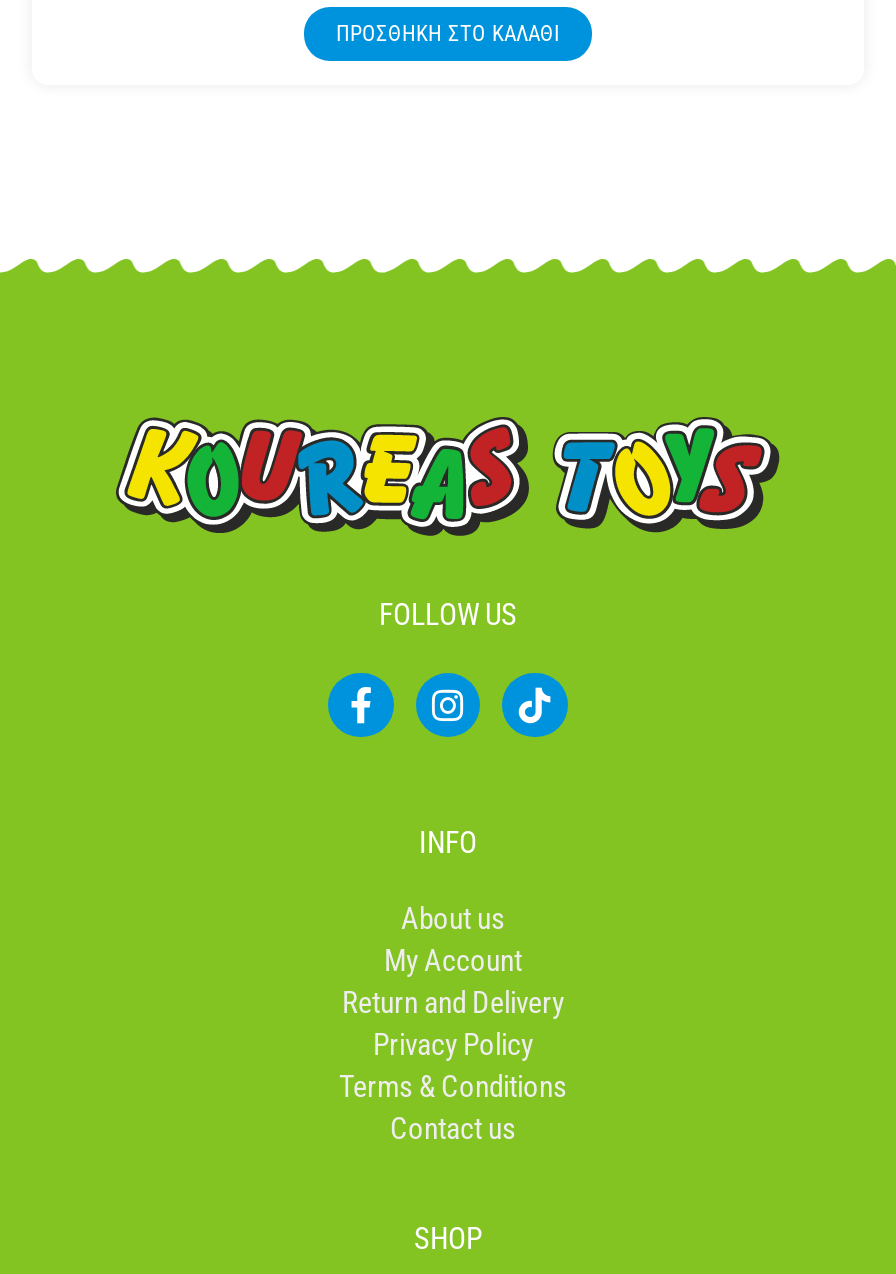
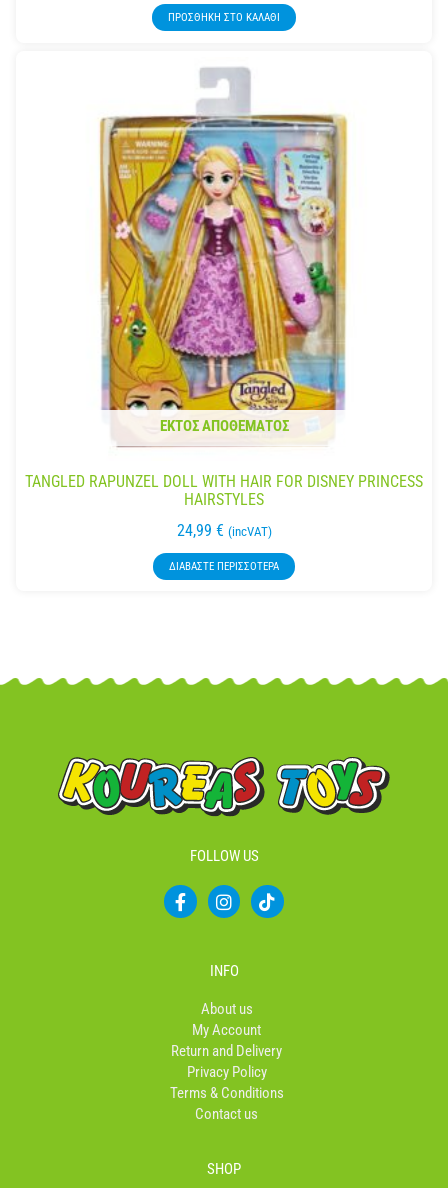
none -> [25,67,423,572] [image] | ΕΚΤΌΣ ΑΠΟΘΈΜΑΤΟΣ | TANGLED RAPUNZEL DOLL WITH HAIR FOR DISNEY PRINCESS | HAIRSTYLES | 24,99 € (incVAT) | ΔΙΑΒΆΣΤΕ ΠΕΡΙΣΣΌΤΕΡΑ

